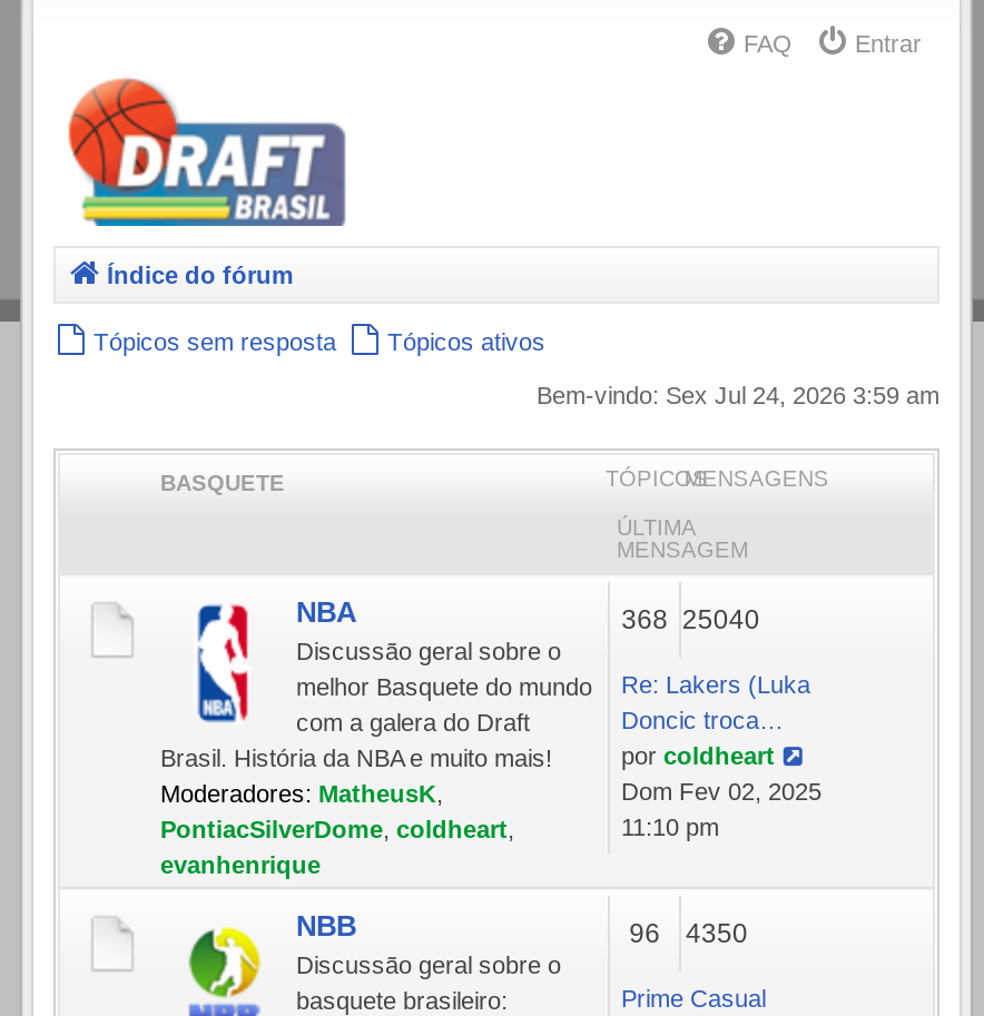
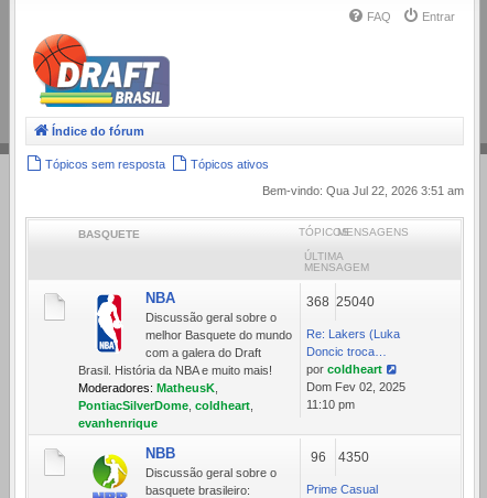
[537,382,939,409] Bem-vindo: Sex Jul 24, 2026 3:59 am -> [262,184,464,197] Bem-vindo: Qua Jul 22, 2026 3:51 am

